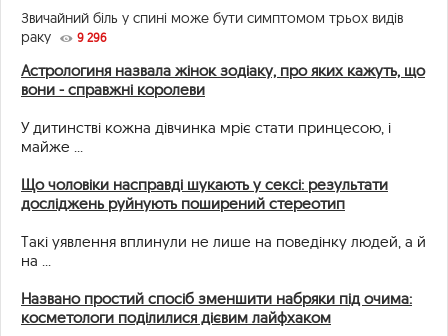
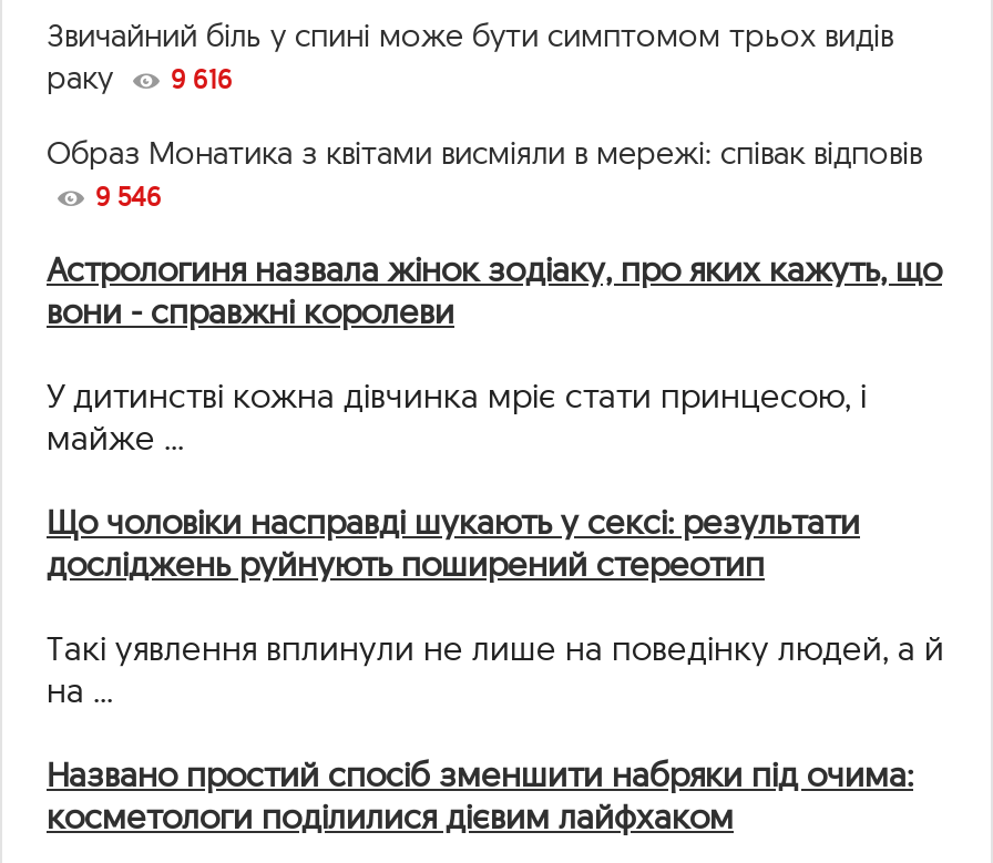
[77,30,107,45] 9 296 -> [47,61,922,212] 9 616 | Образ Монатика з квітами висміяли в мережі: співак відповів | 9 546

